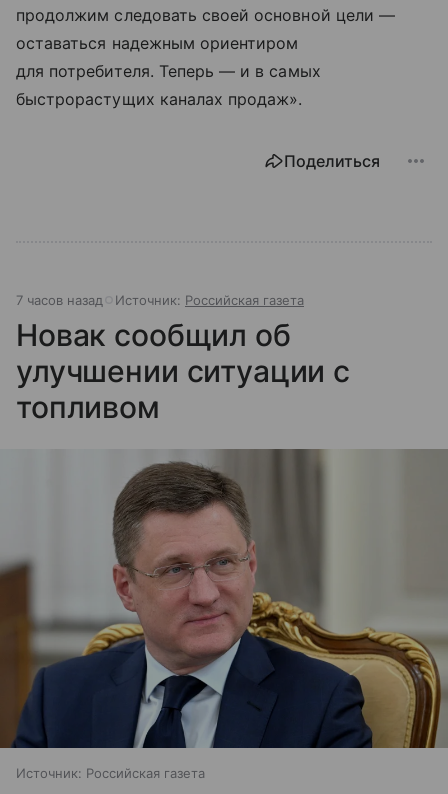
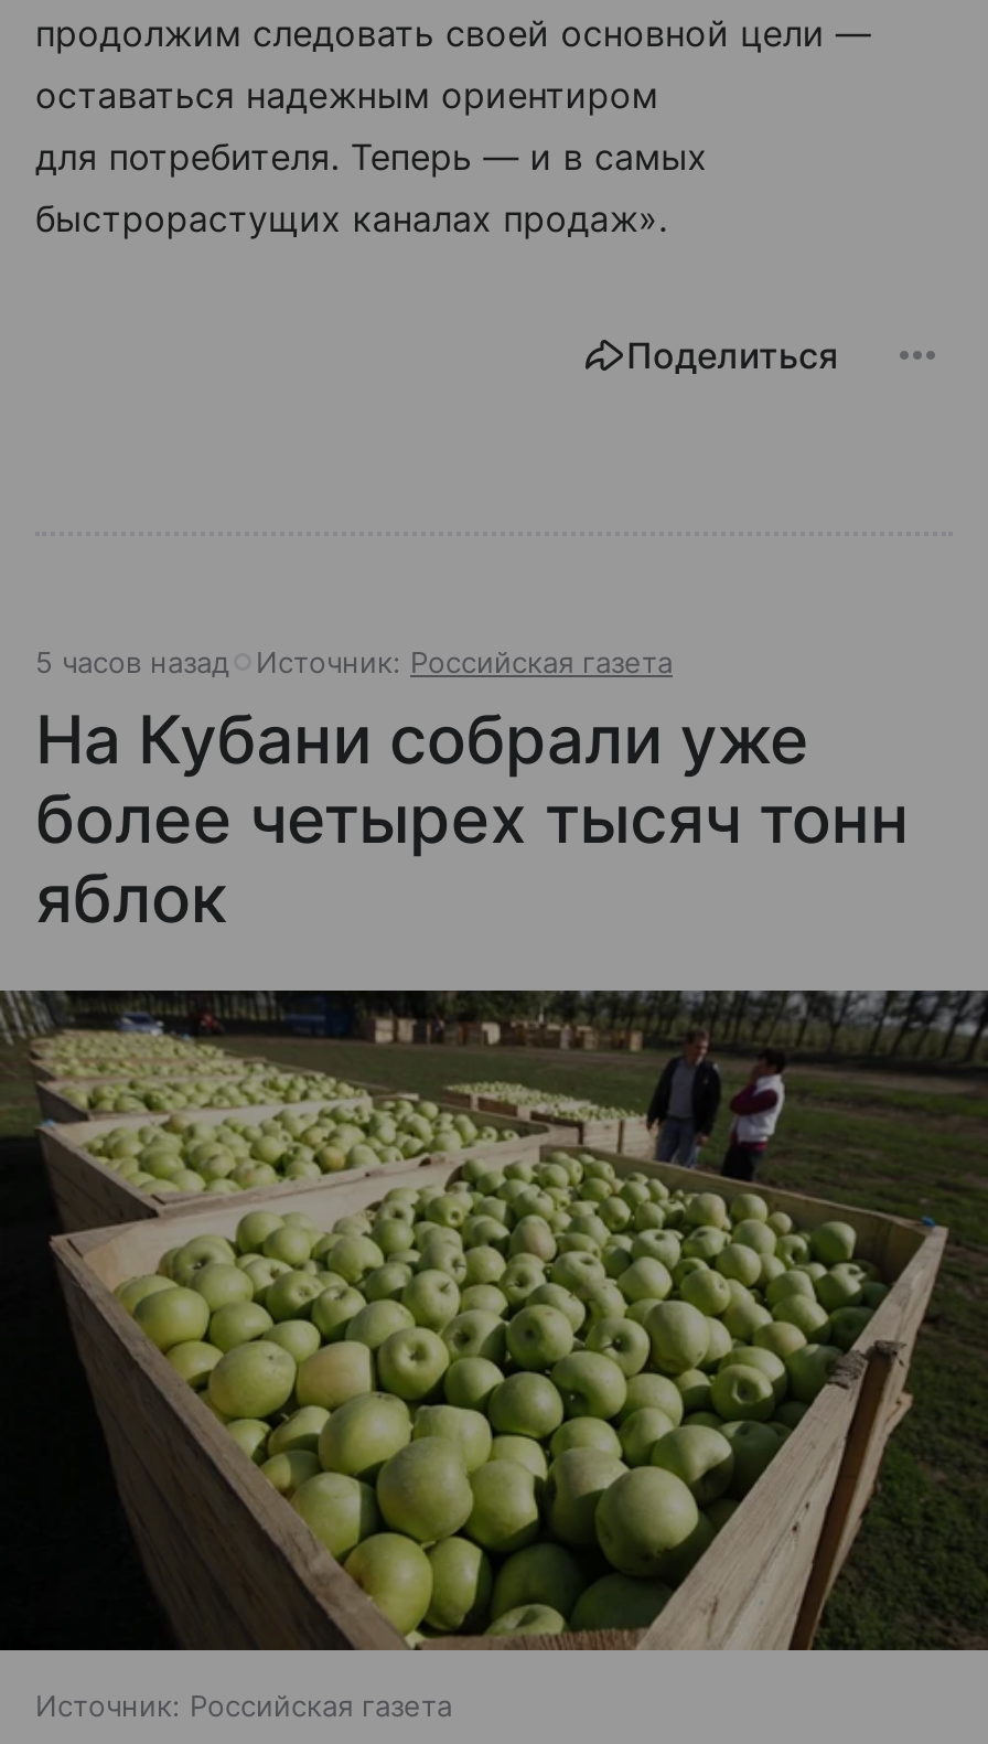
[16,292,304,308] 7 часов назад Источник: Российская газета -> [35,644,673,679] 5 часов назад Источник: Российская газета
[16,317,350,425] Новак сообщил об | улучшении ситуации с | топливом -> [35,699,909,937] На Кубани собрали уже | более четырех тысяч тонн | яблок
[3,449,445,749] [image] -> [7,988,981,1652] [image]

